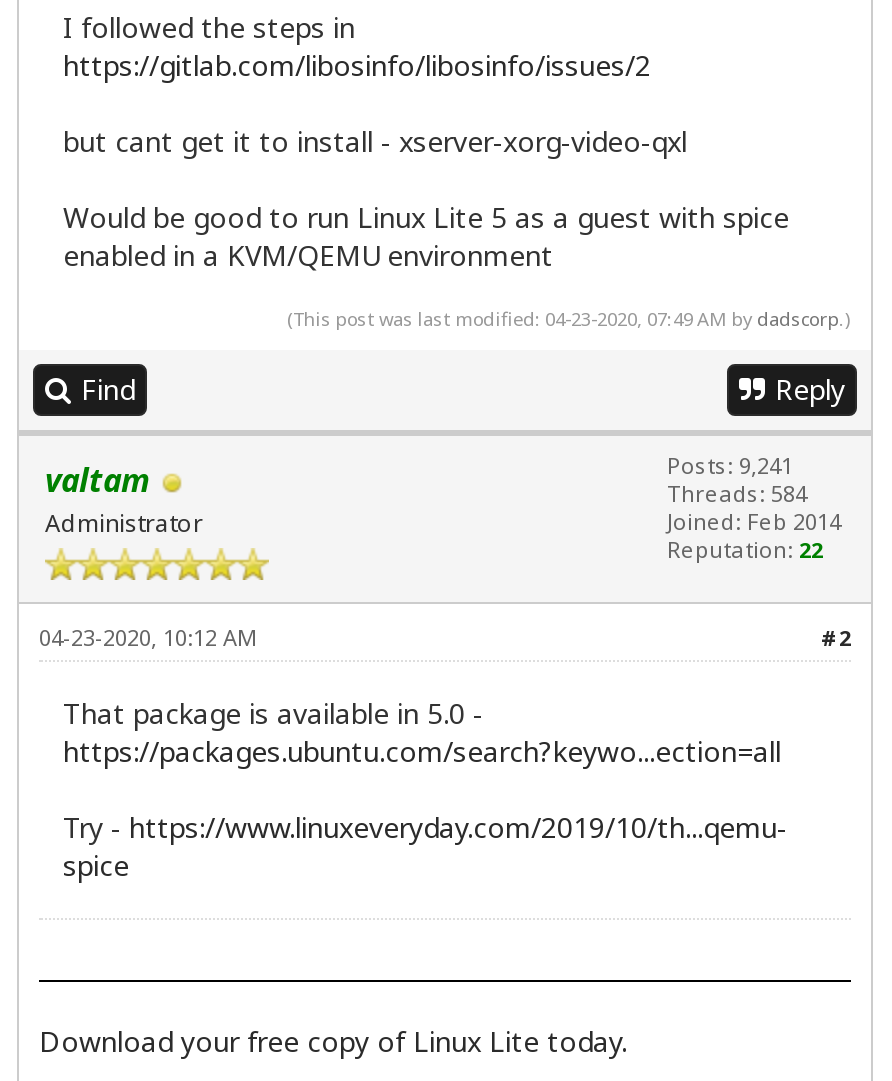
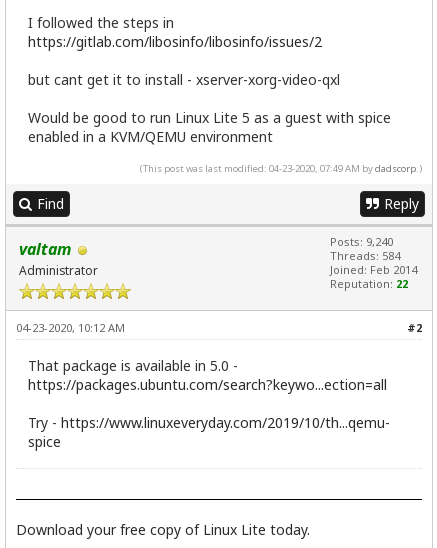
[667,450,793,480] Posts: 9,241 -> [330,234,393,249] Posts: 9,240

